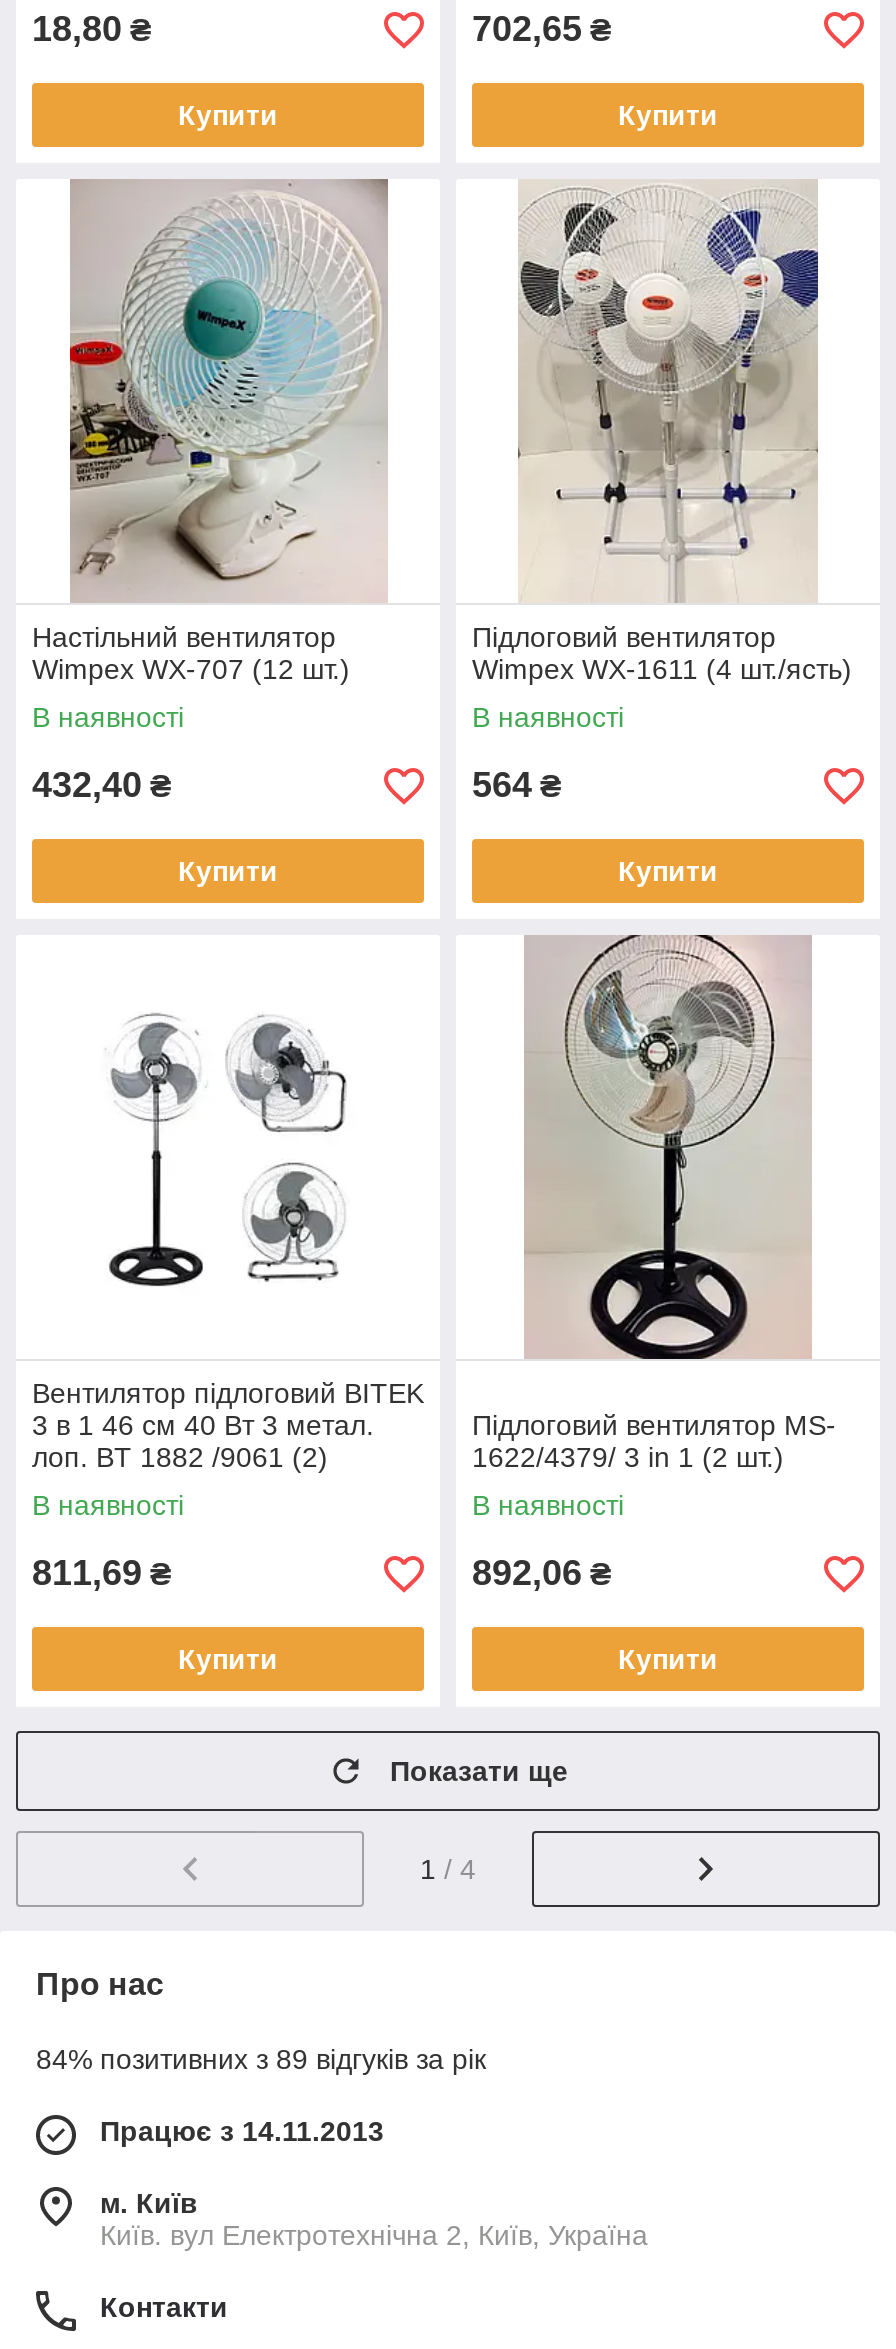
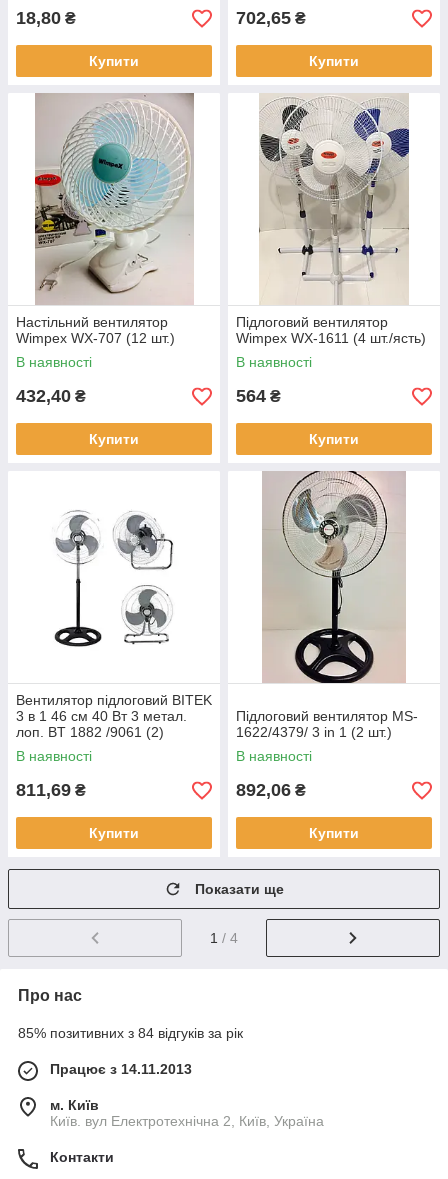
[36,2043,486,2075] 84% позитивних з 89 відгуків за рік -> [18,1025,243,1041] 85% позитивних з 84 відгуків за рік

